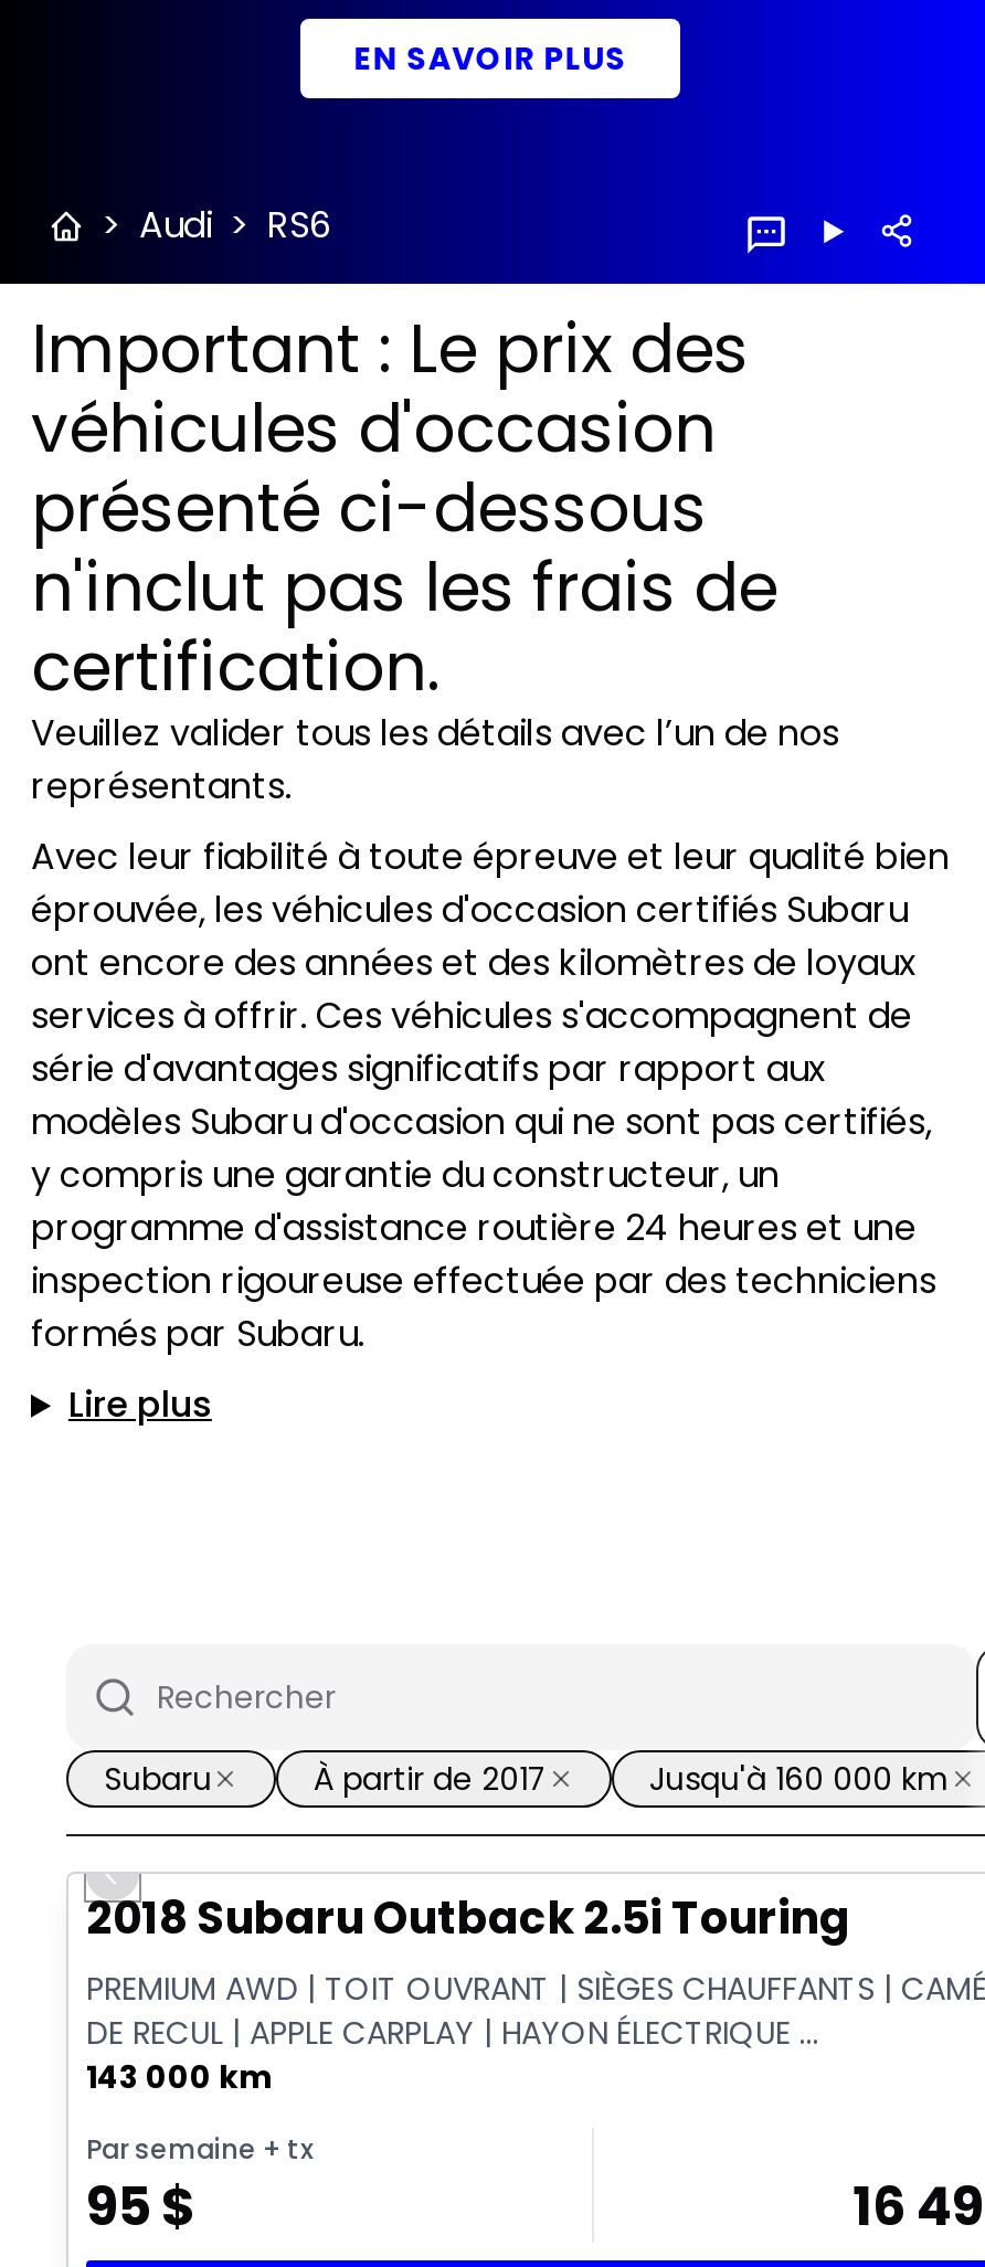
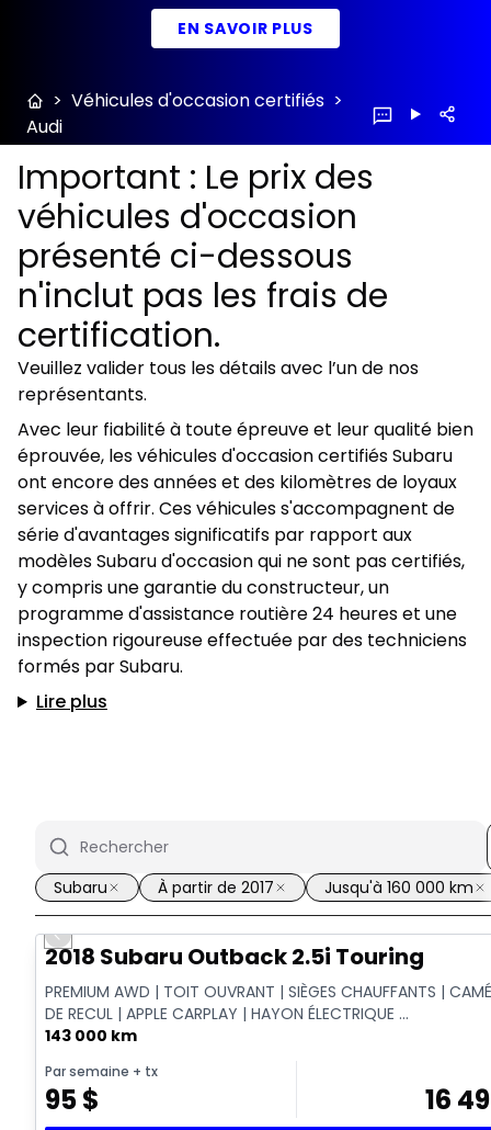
[102,201,331,252] > Audi > RS6 -> [26,88,343,139] > Véhicules d'occasion certifiés > | Audi

